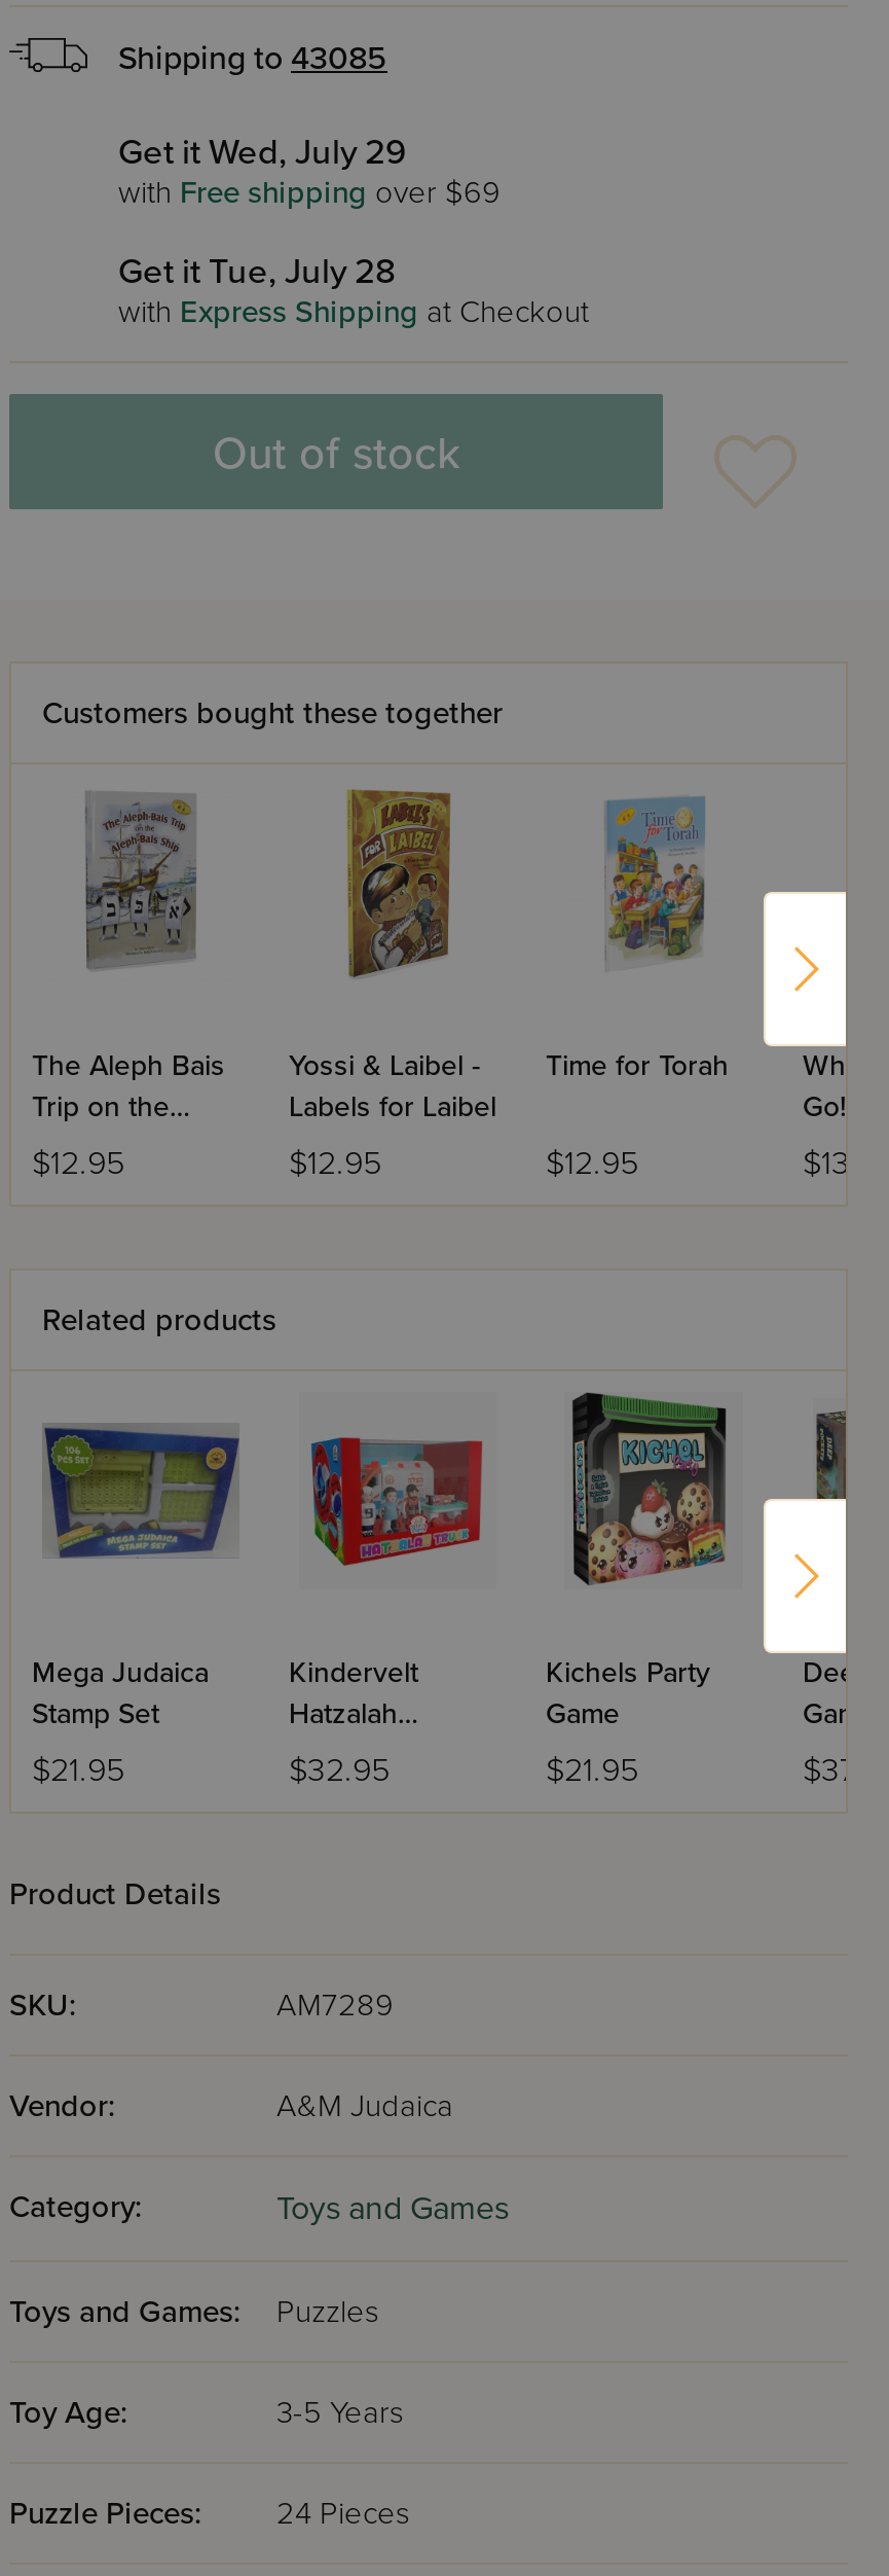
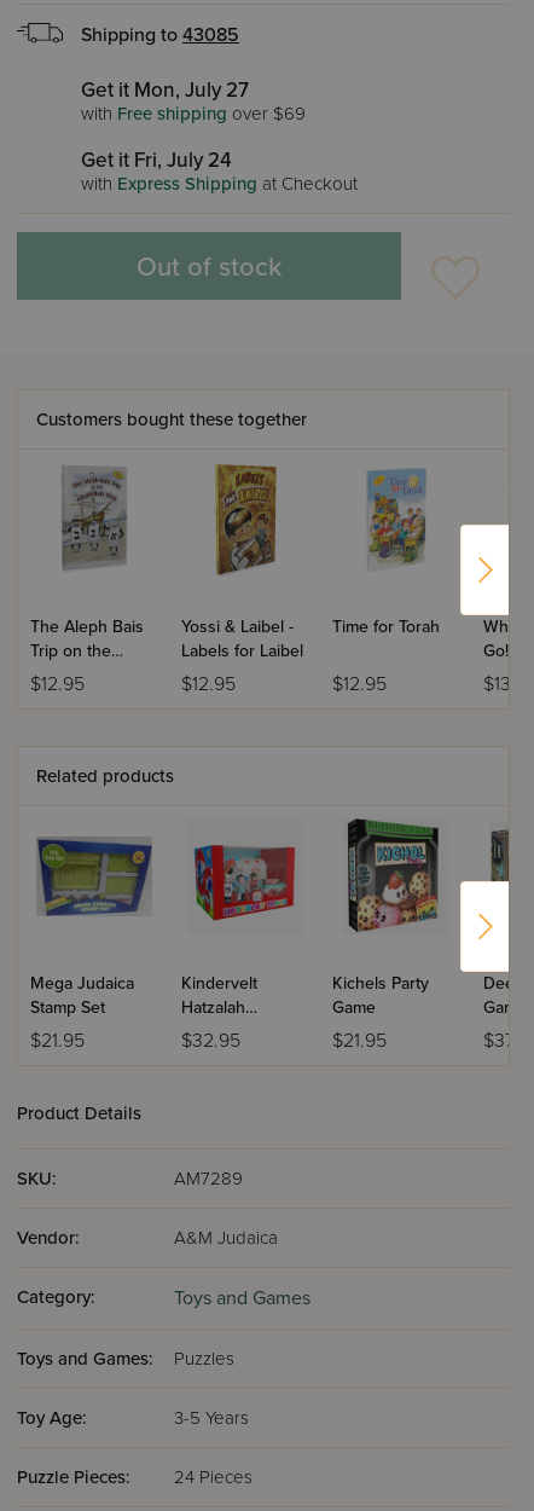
[118,131,406,174] Get it Wed, July 29 -> [81,77,249,103] Get it Mon, July 27
[118,250,396,293] Get it Tue, July 28 -> [81,147,232,173] Get it Fri, July 24

